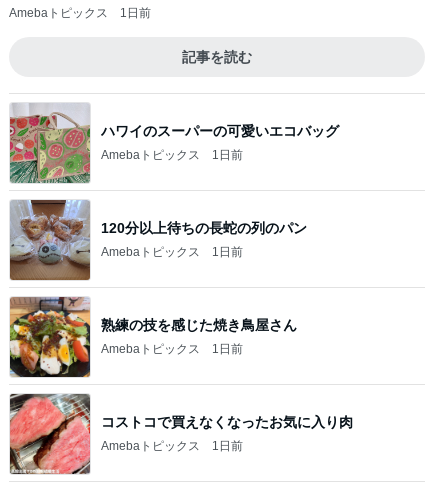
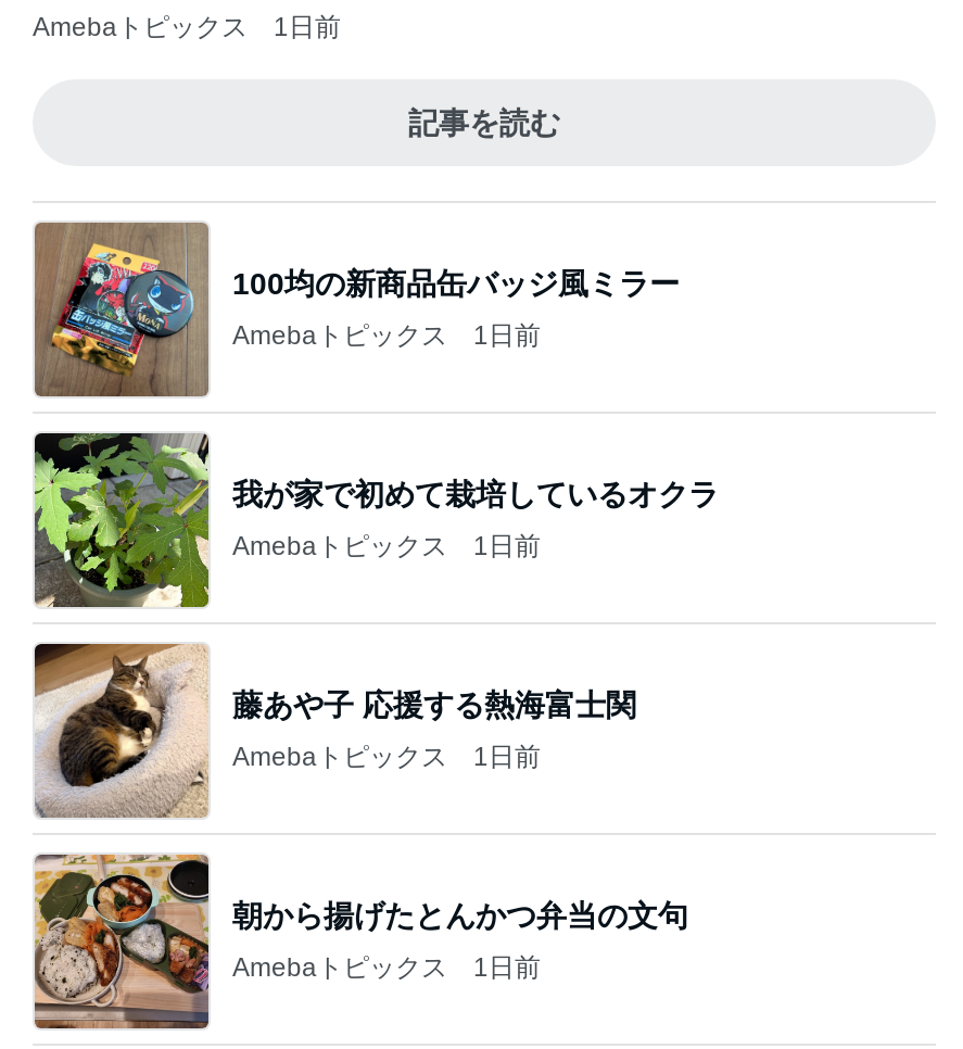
[10,103,339,184] [image] | ハワイのスーパーの可愛いエコバッグ -> [33,220,680,396] [image] | 100均の新商品缶バッジ風ミラー
[10,200,307,281] [image] | 120分以上待ちの長蛇の列のパン -> [33,431,719,607] [image] | 我が家で初めて栽培しているオクラ
[9,296,297,378] [image] | 熟練の技を感じた焼き鳥屋さん -> [33,642,636,820] [image] | 藤あや子 応援する熱海富士関
[9,393,353,475] [image] | コストコで買えなくなったお気に入り肉 -> [33,852,688,1031] [image] | 朝から揚げたとんかつ弁当の文句

